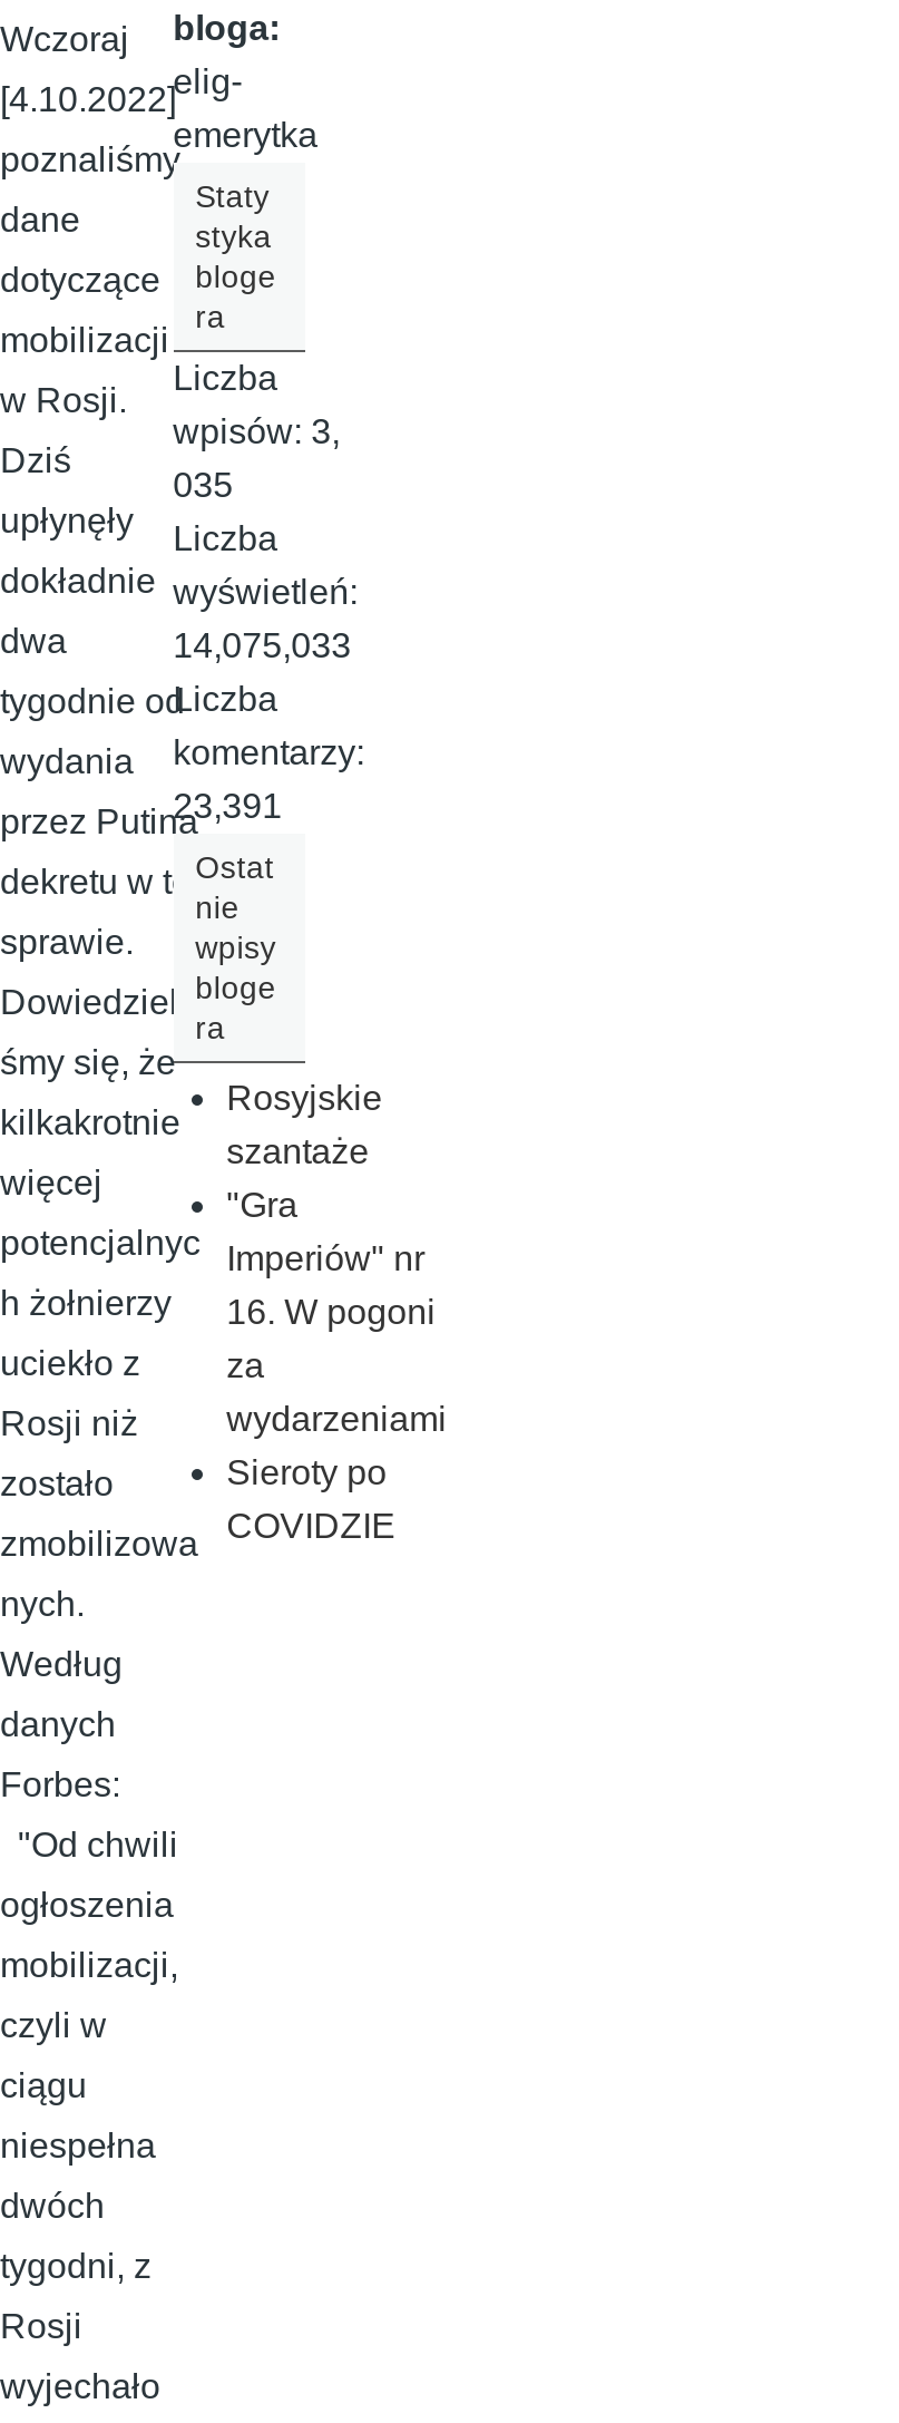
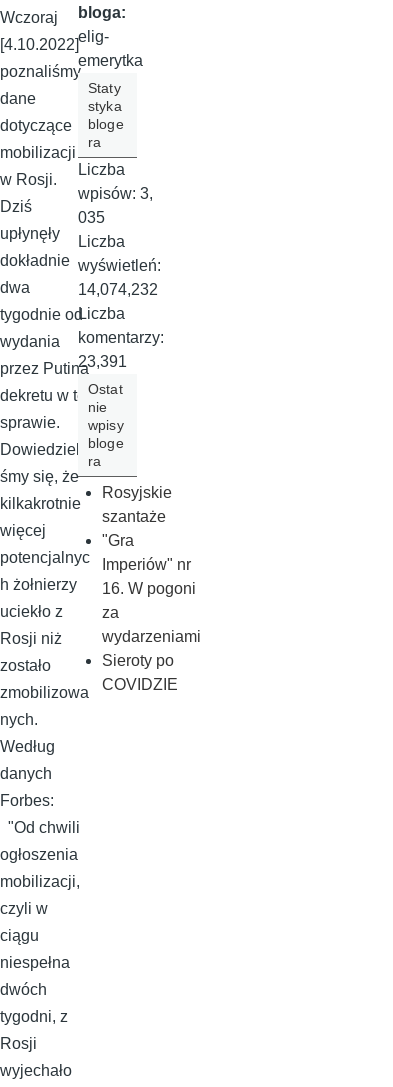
[173,626,351,664] 14,075,033 -> [78,281,158,298] 14,074,232

